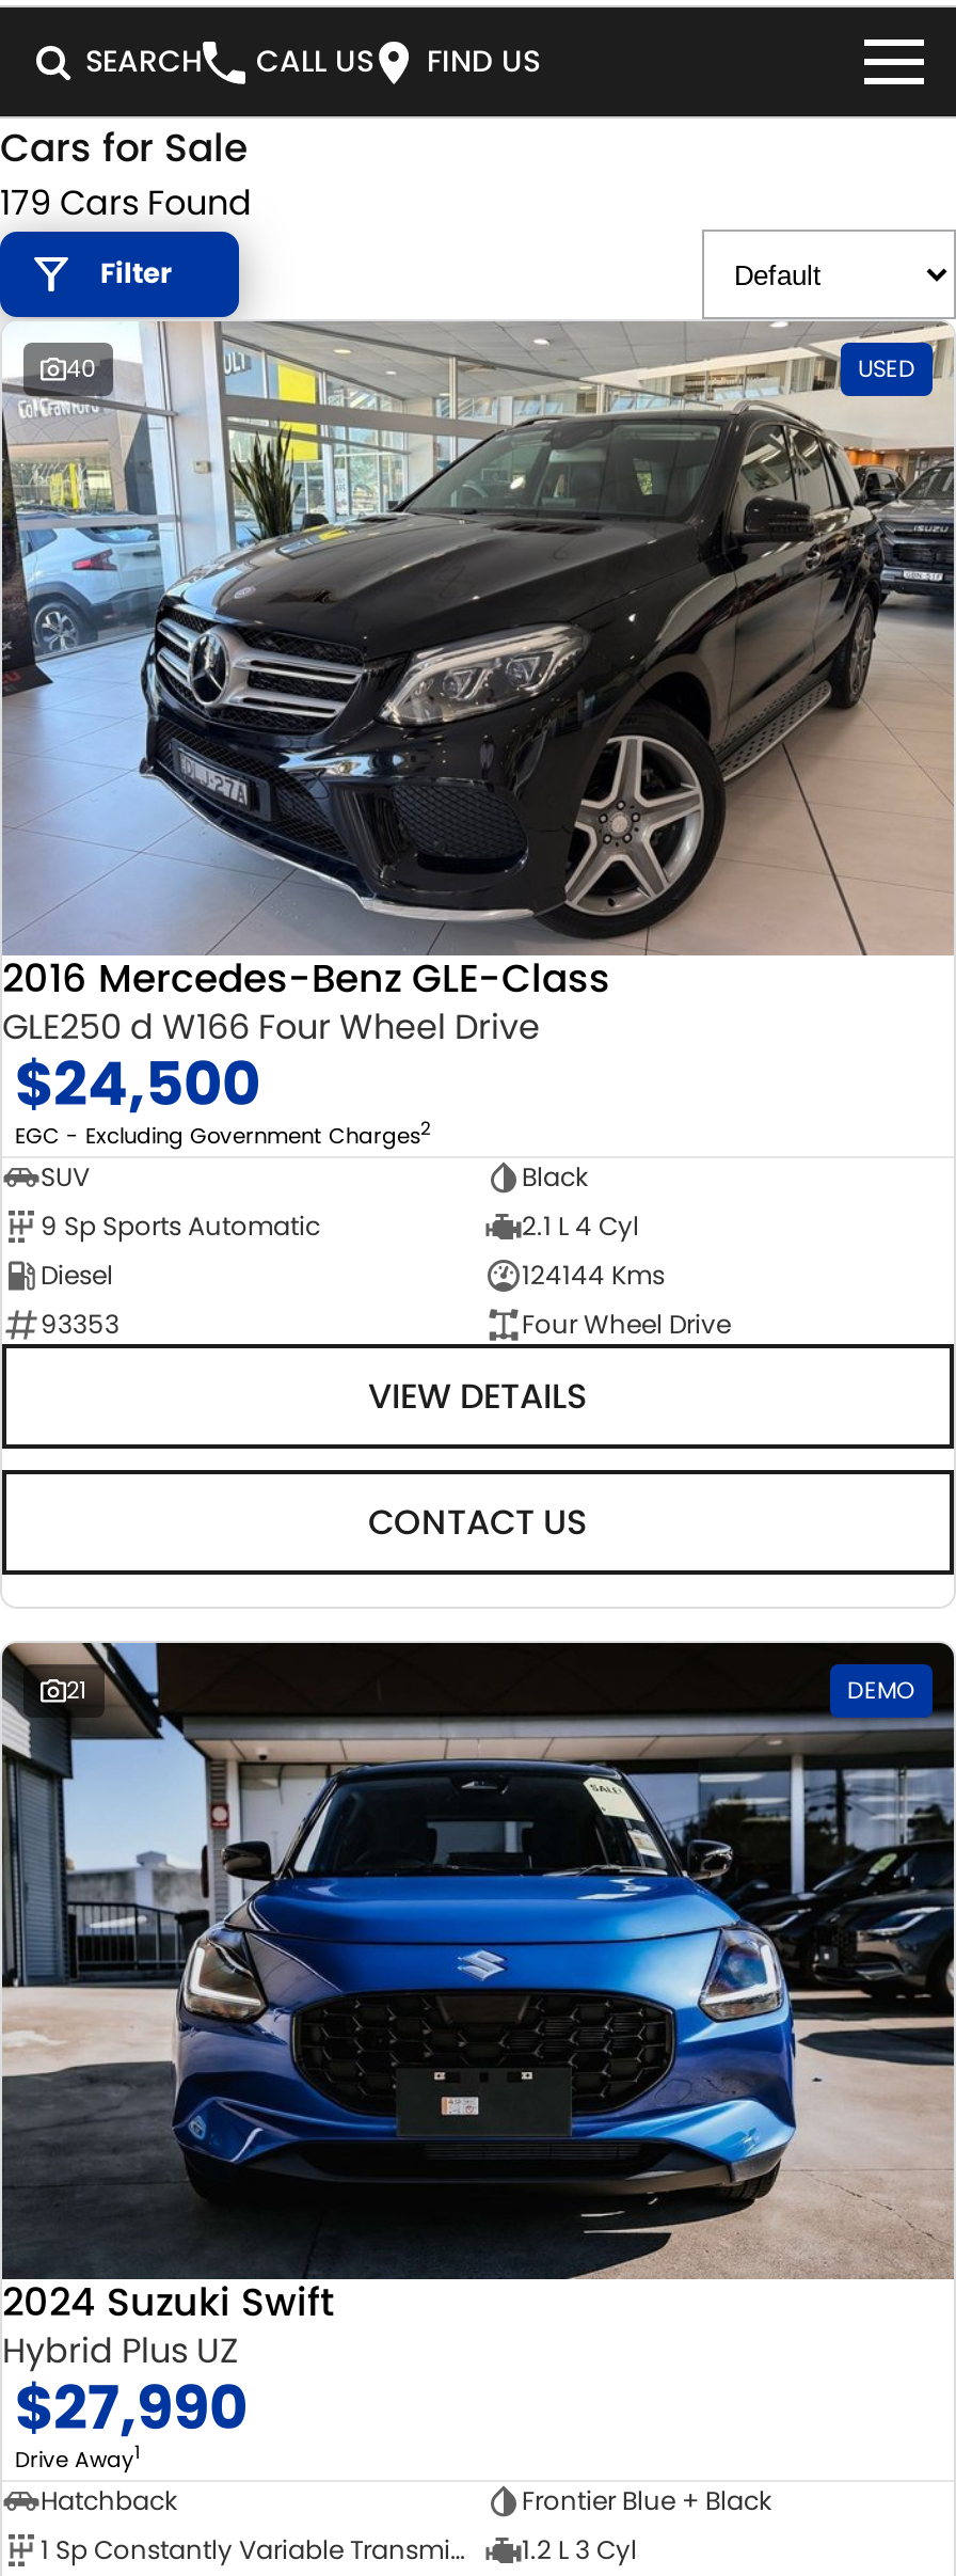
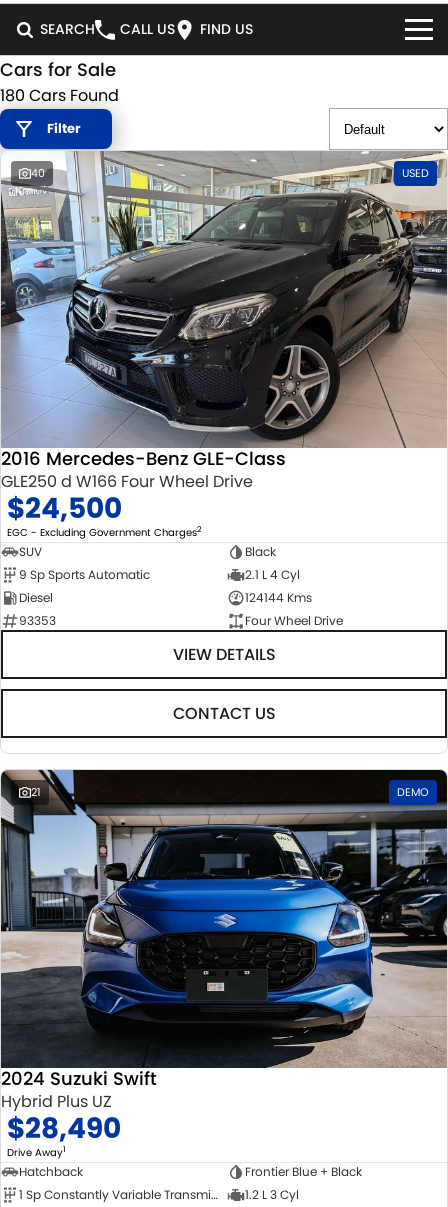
[0,179,252,228] 179 Cars Found -> [0,84,119,107] 180 Cars Found
[15,2366,248,2450] $27,990 -> [7,1109,121,1148] $28,490

